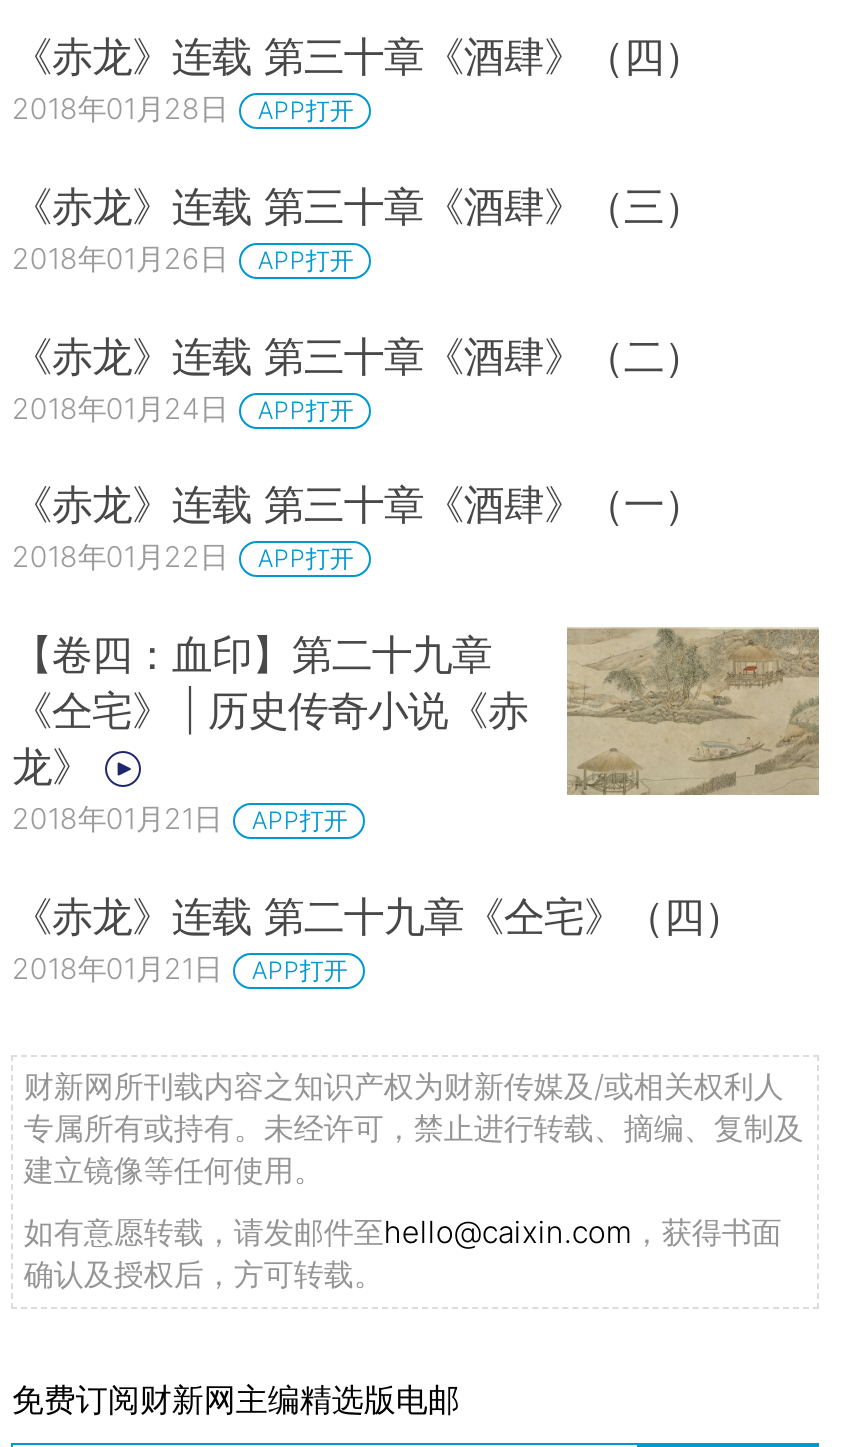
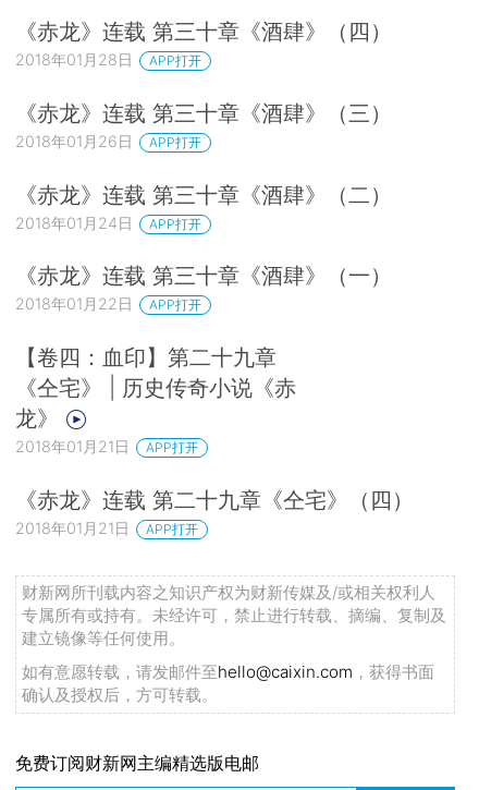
[565,625,821,797] [image] -> none

